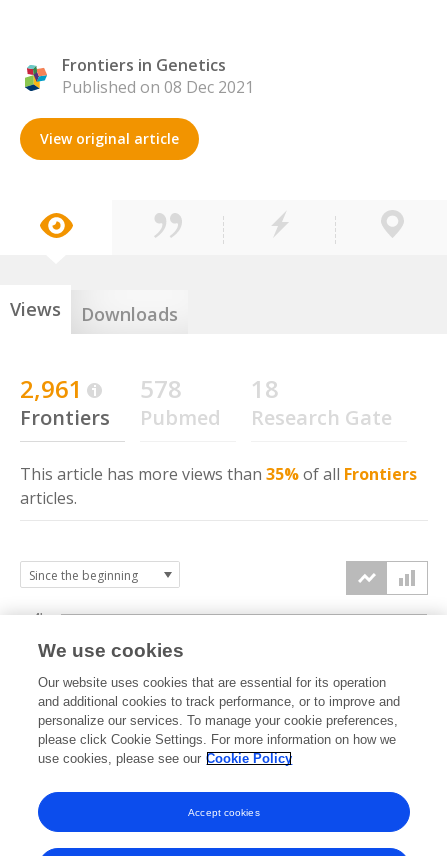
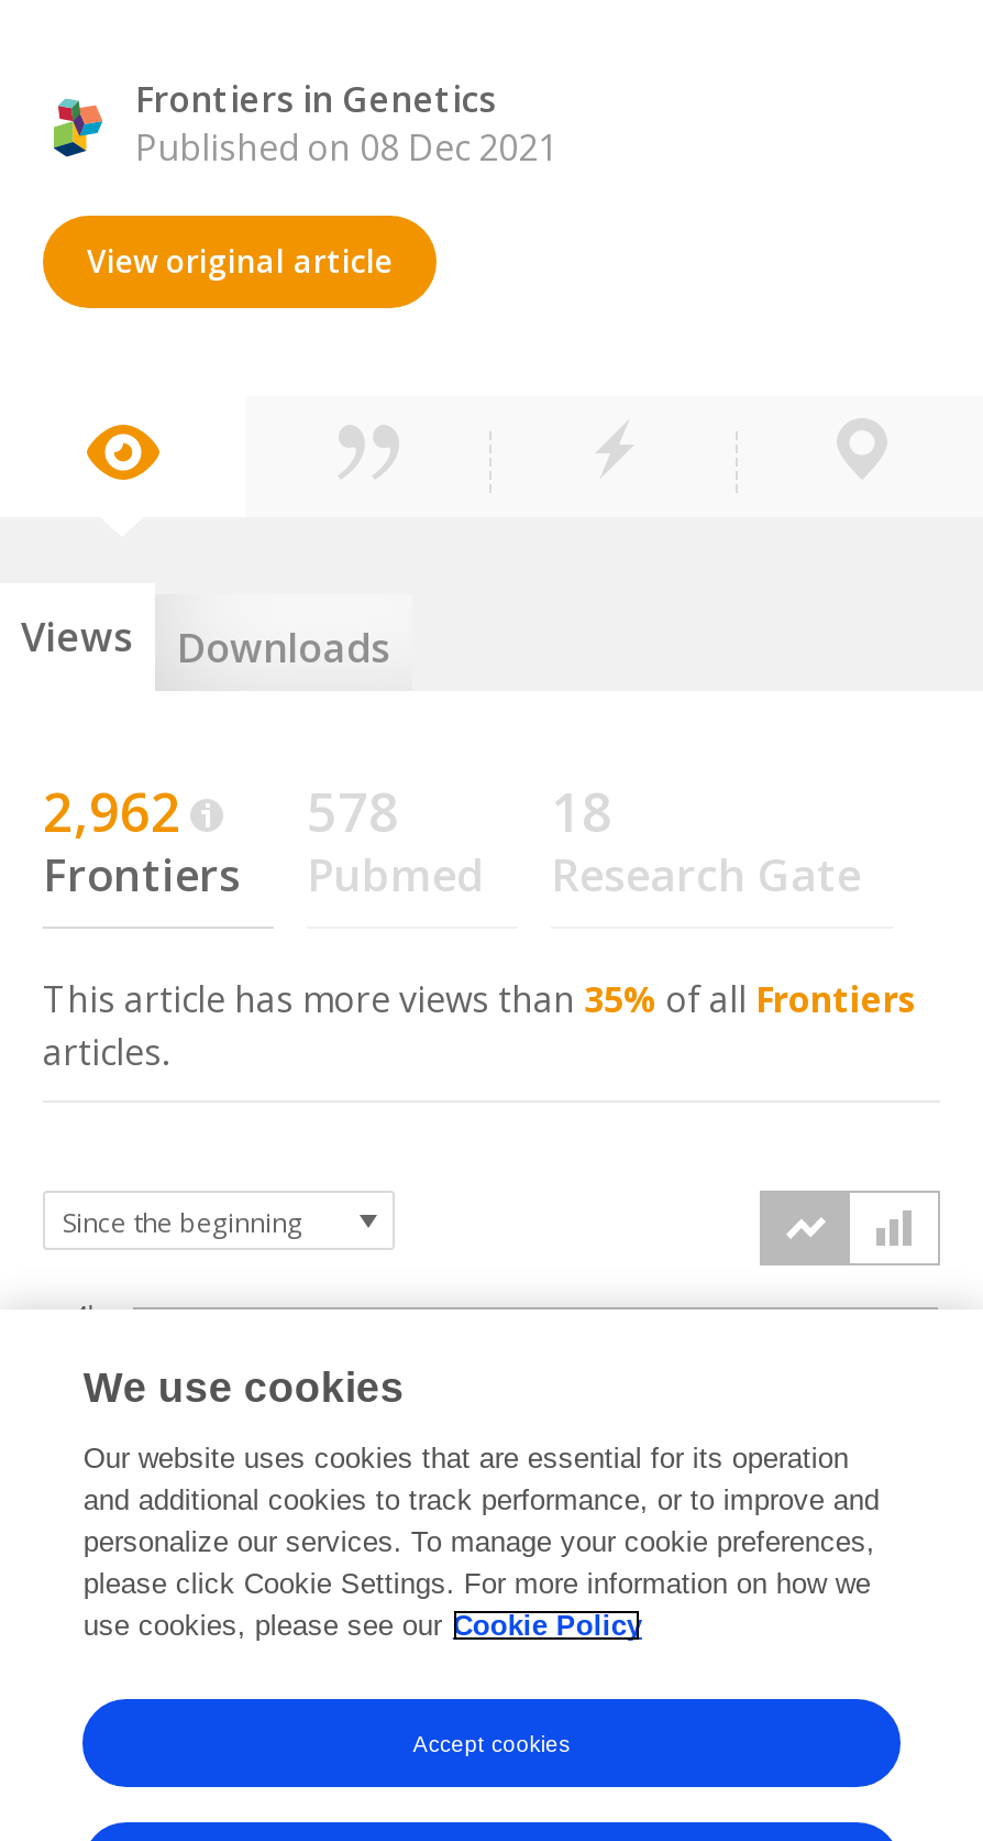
[20,372,83,405] 2,961 -> [43,775,181,847] 2,962

